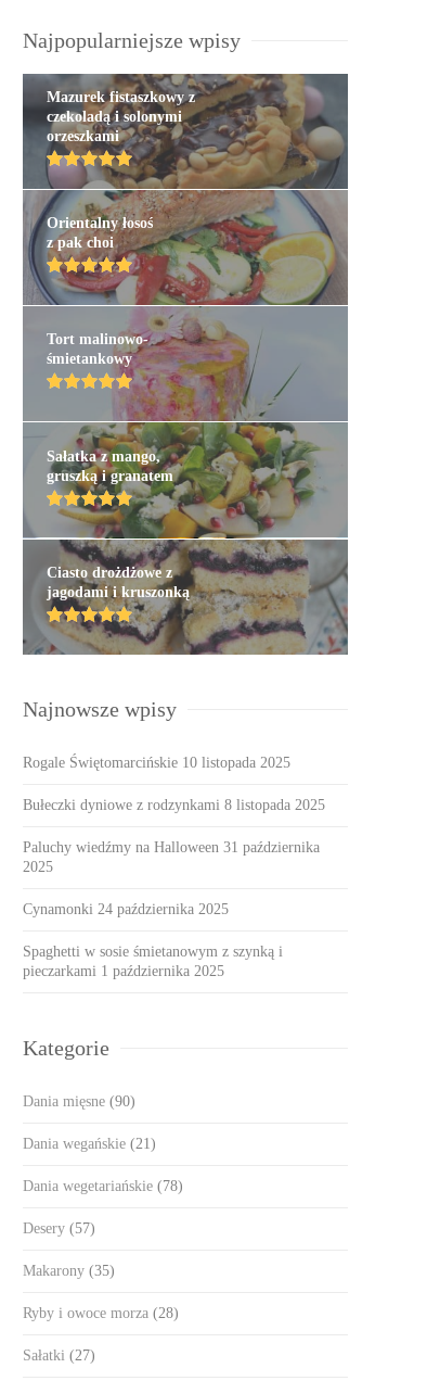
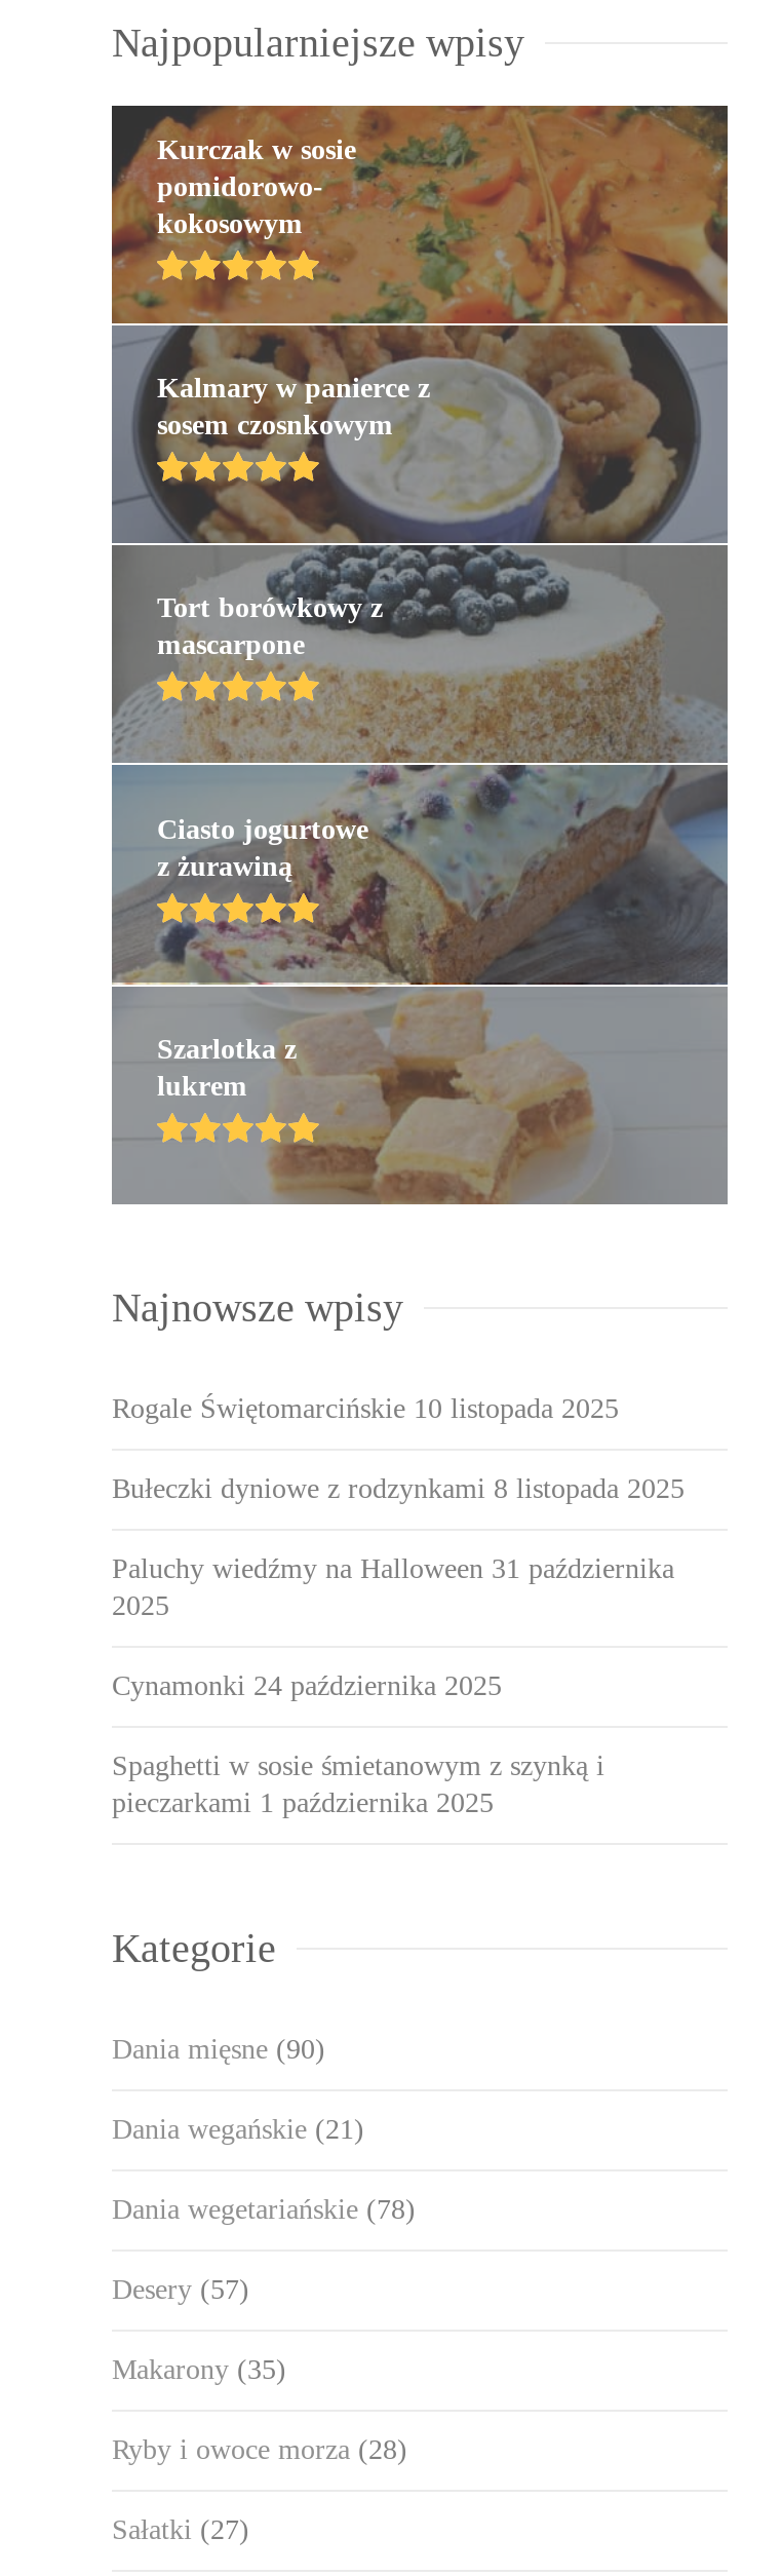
[22,73,348,655] [image] | Mazurek fistaszkowy z | czekoladą i solonymi | orzeszkami -> [112,104,728,1204] [image] | Kurczak w sosie | pomidorowo- | kokosowym
[47,215,153,251] Orientalny łosoś | z pak choi -> [157,373,430,440] Kalmary w panierce z | sosem czosnkowym
[47,331,148,367] Tort malinowo- | śmietankowy -> [157,593,383,661] Tort borówkowy z | mascarpone
[47,448,173,484] Sałatka z mango, | gruszką i granatem -> [157,813,368,881] Ciasto jogurtowe | z żurawiną
[47,564,190,600] Ciasto drożdżowe z | jagodami i kruszonką -> [157,1034,297,1101] Szarlotka z | lukrem

